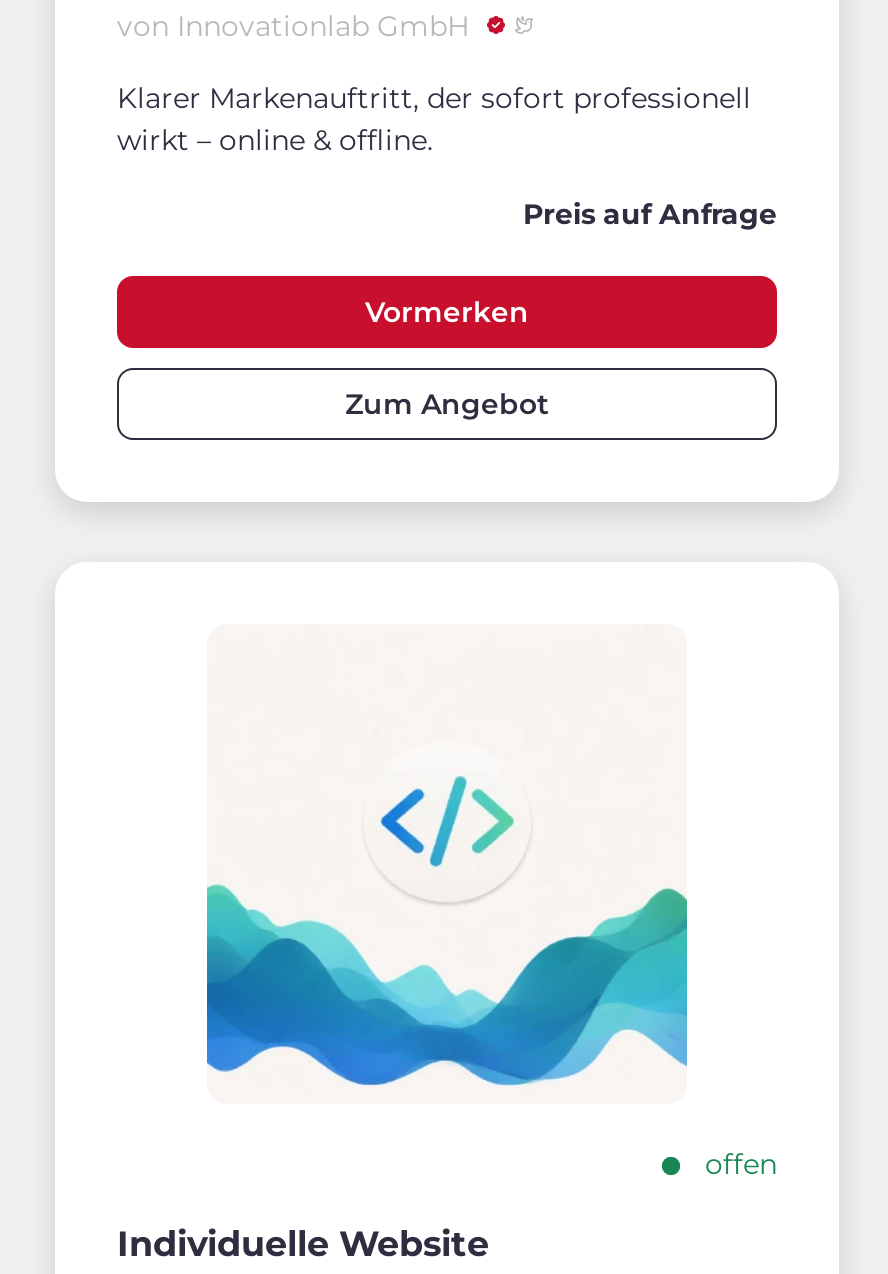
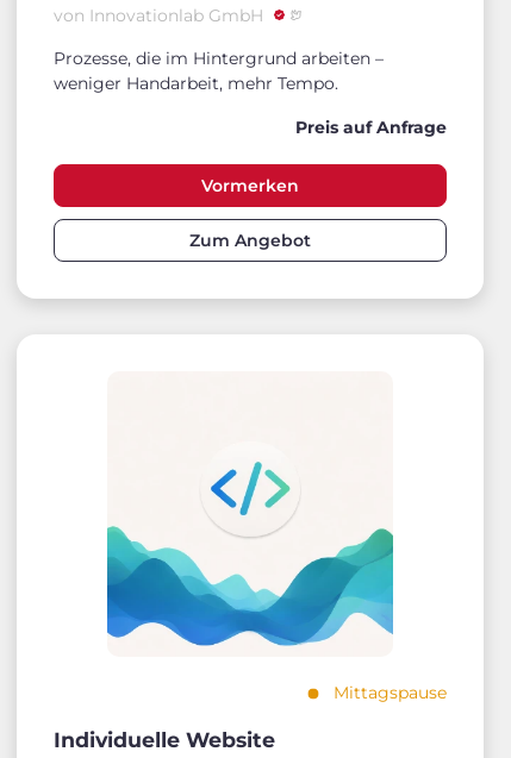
[117,81,751,159] Klarer Markenauftritt, der sofort professionell | wirkt – online & offline. -> [54,48,384,95] Prozesse, die im Hintergrund arbeiten – | weniger Handarbeit, mehr Tempo.
[705,1146,777,1182] offen -> [334,682,447,704] Mittagspause

